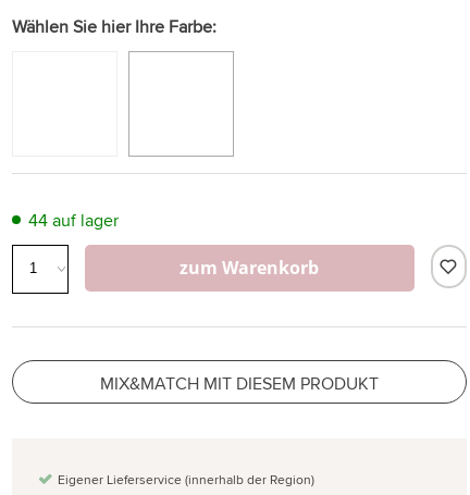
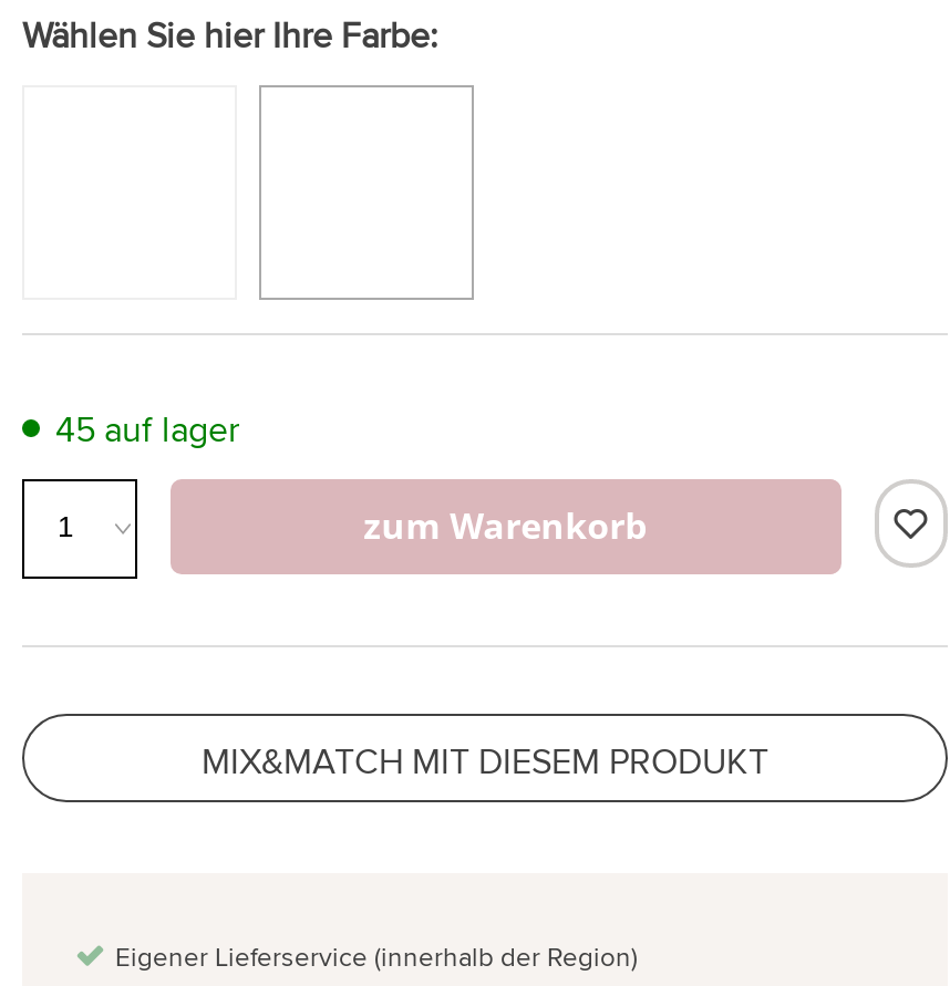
[28,207,119,232] 44 auf lager -> [55,403,239,454] 45 auf lager

